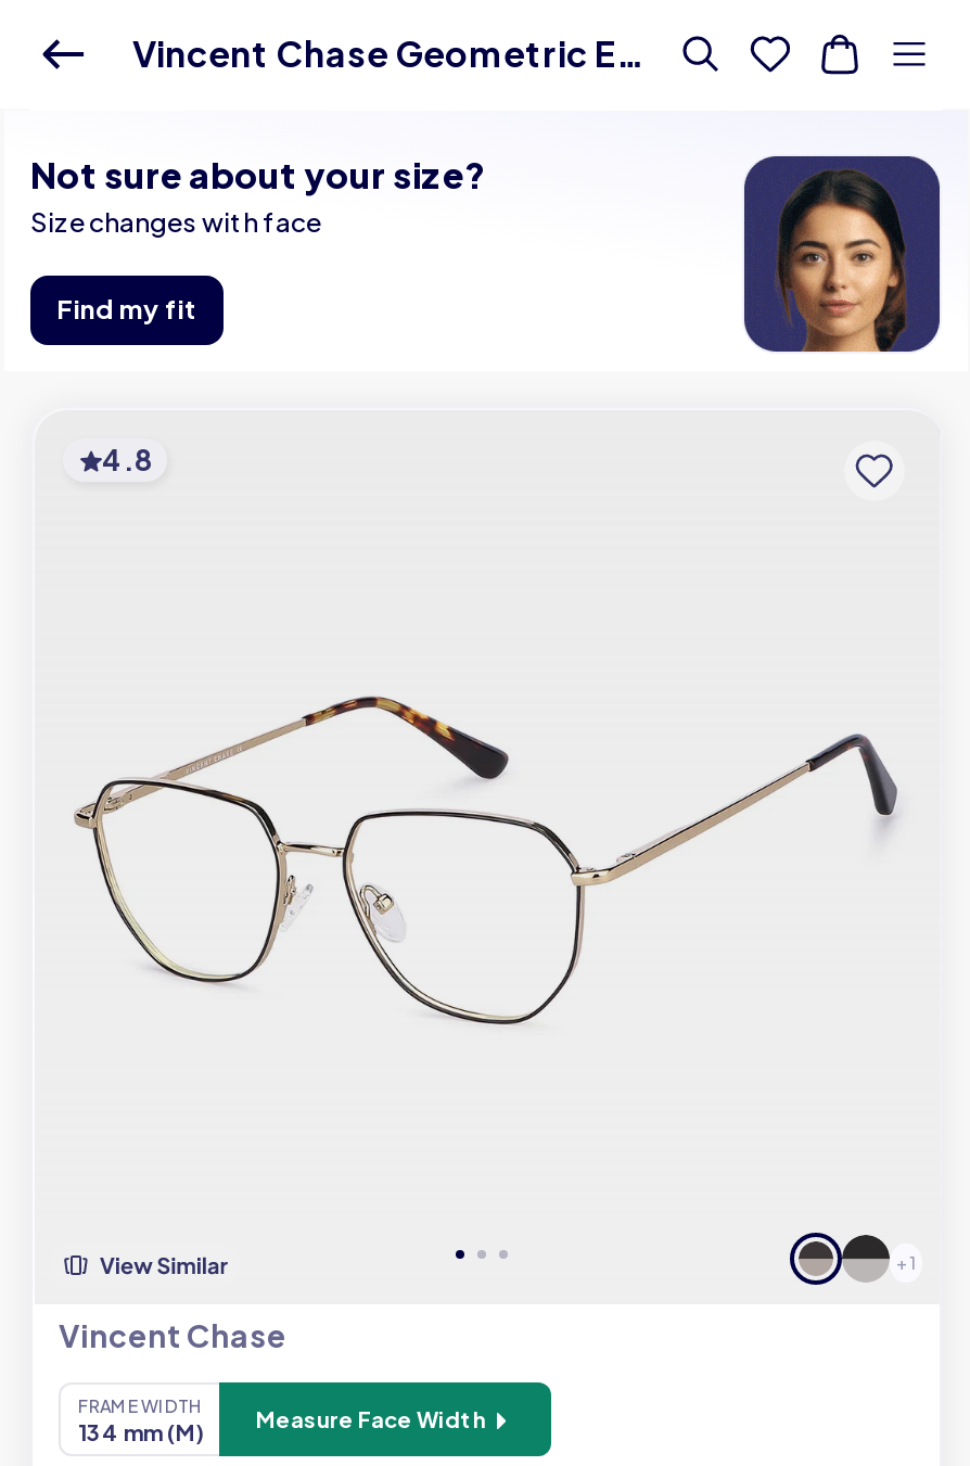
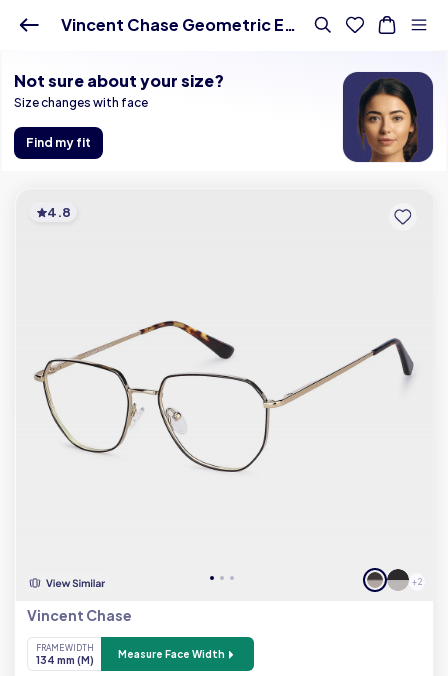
[896,1252,916,1274] + 1 -> [412,577,422,587] + 2

